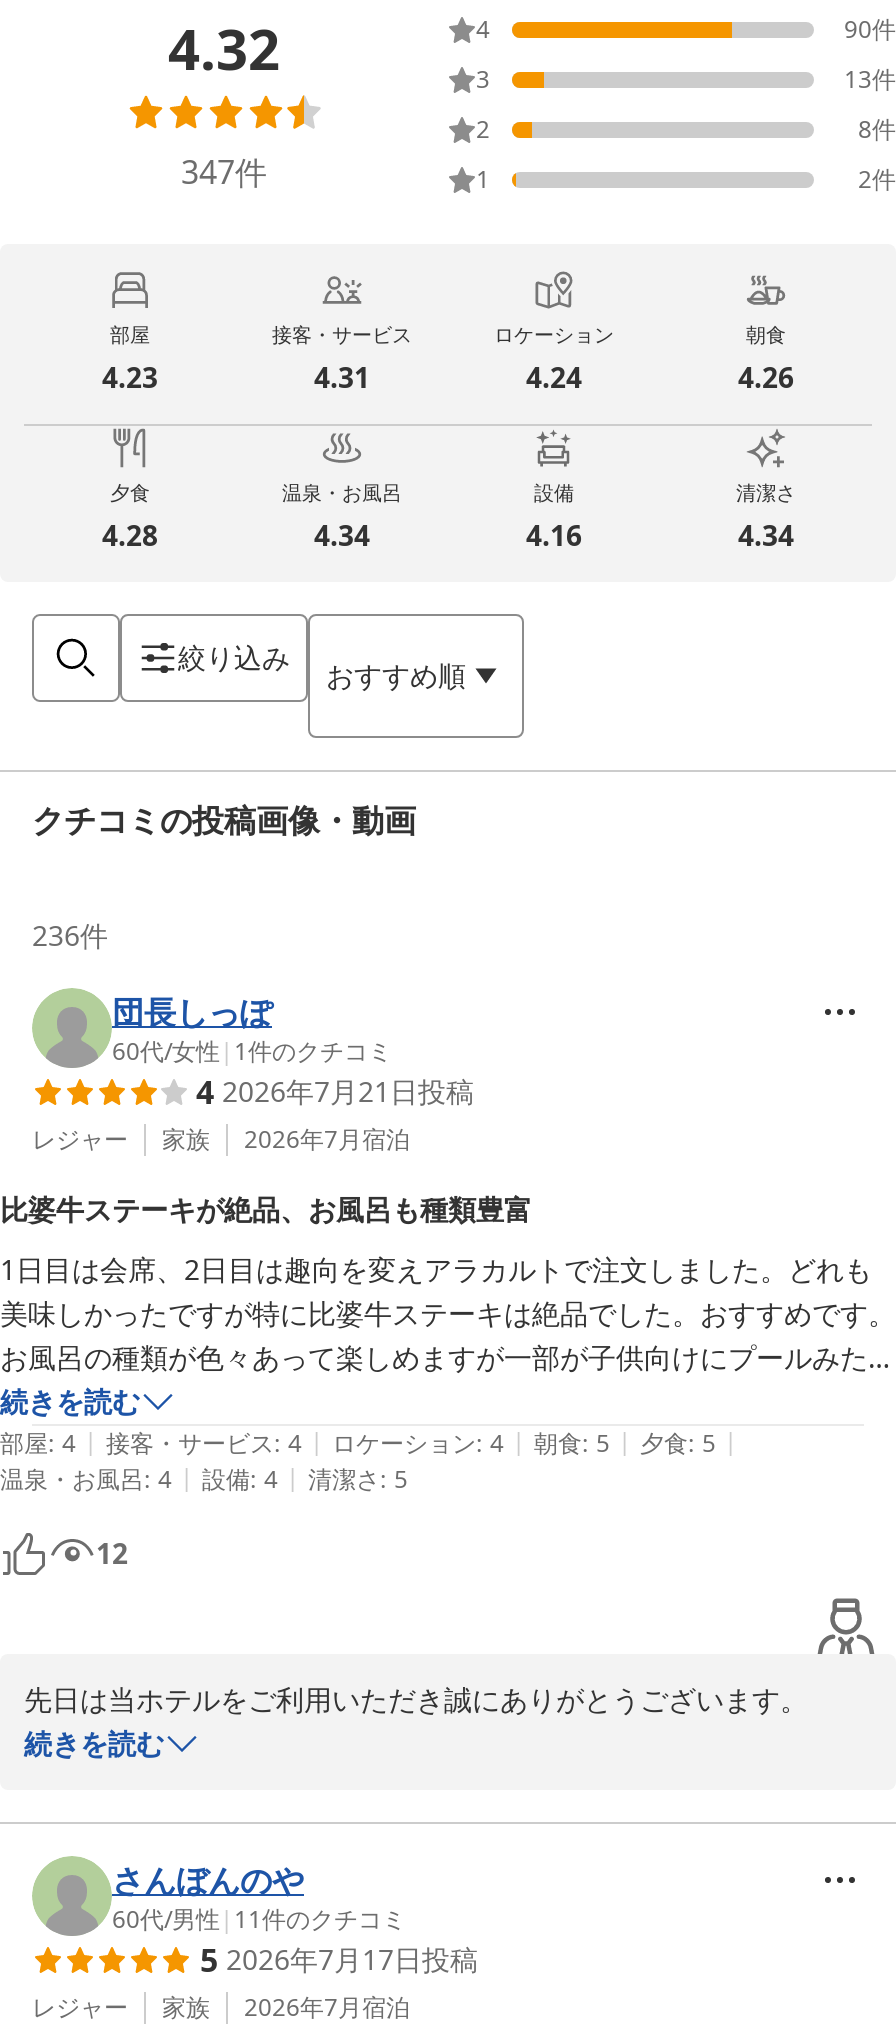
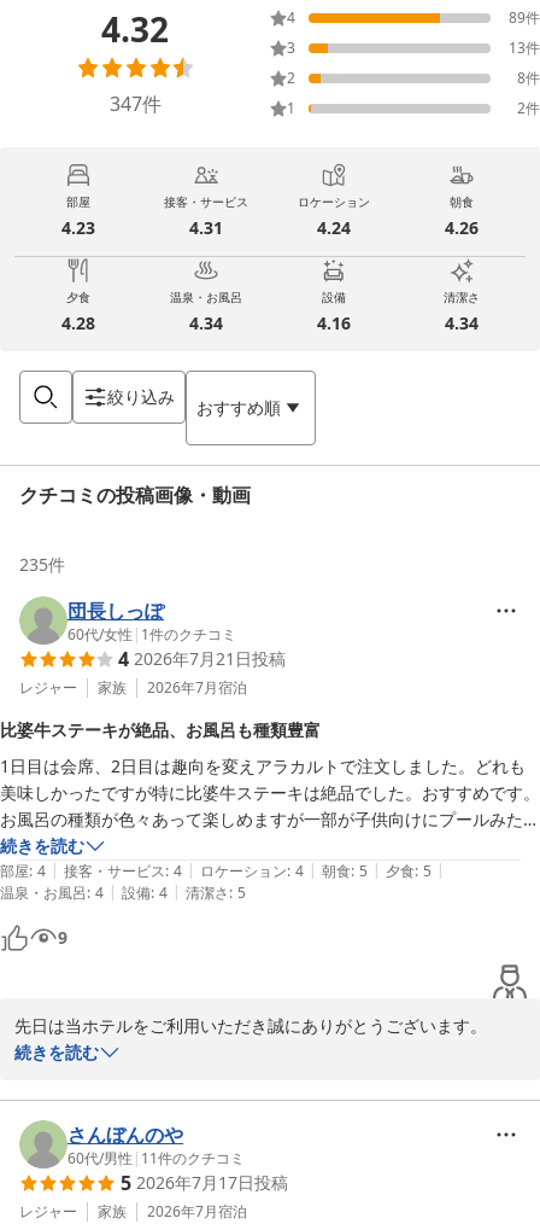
[844,12,896,46] 90件 -> [509,7,540,28] 89件
[32,916,108,954] 236件 -> [19,553,65,576] 235件
[96,1534,128,1572] 12 -> [58,926,67,949] 9

